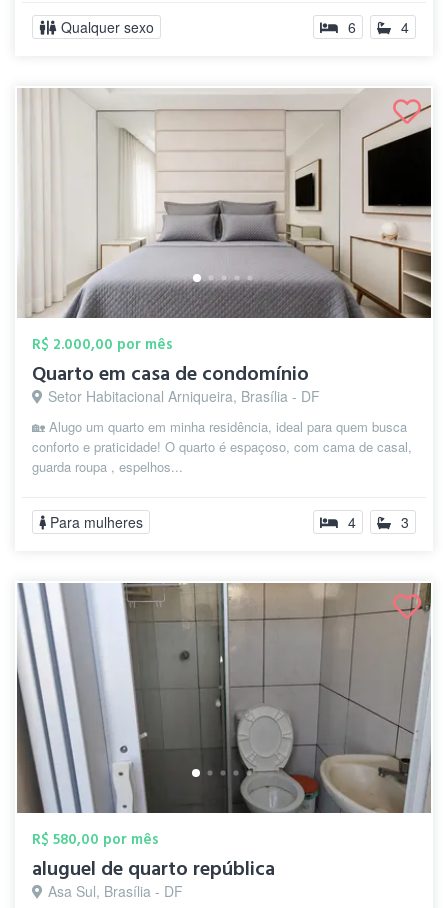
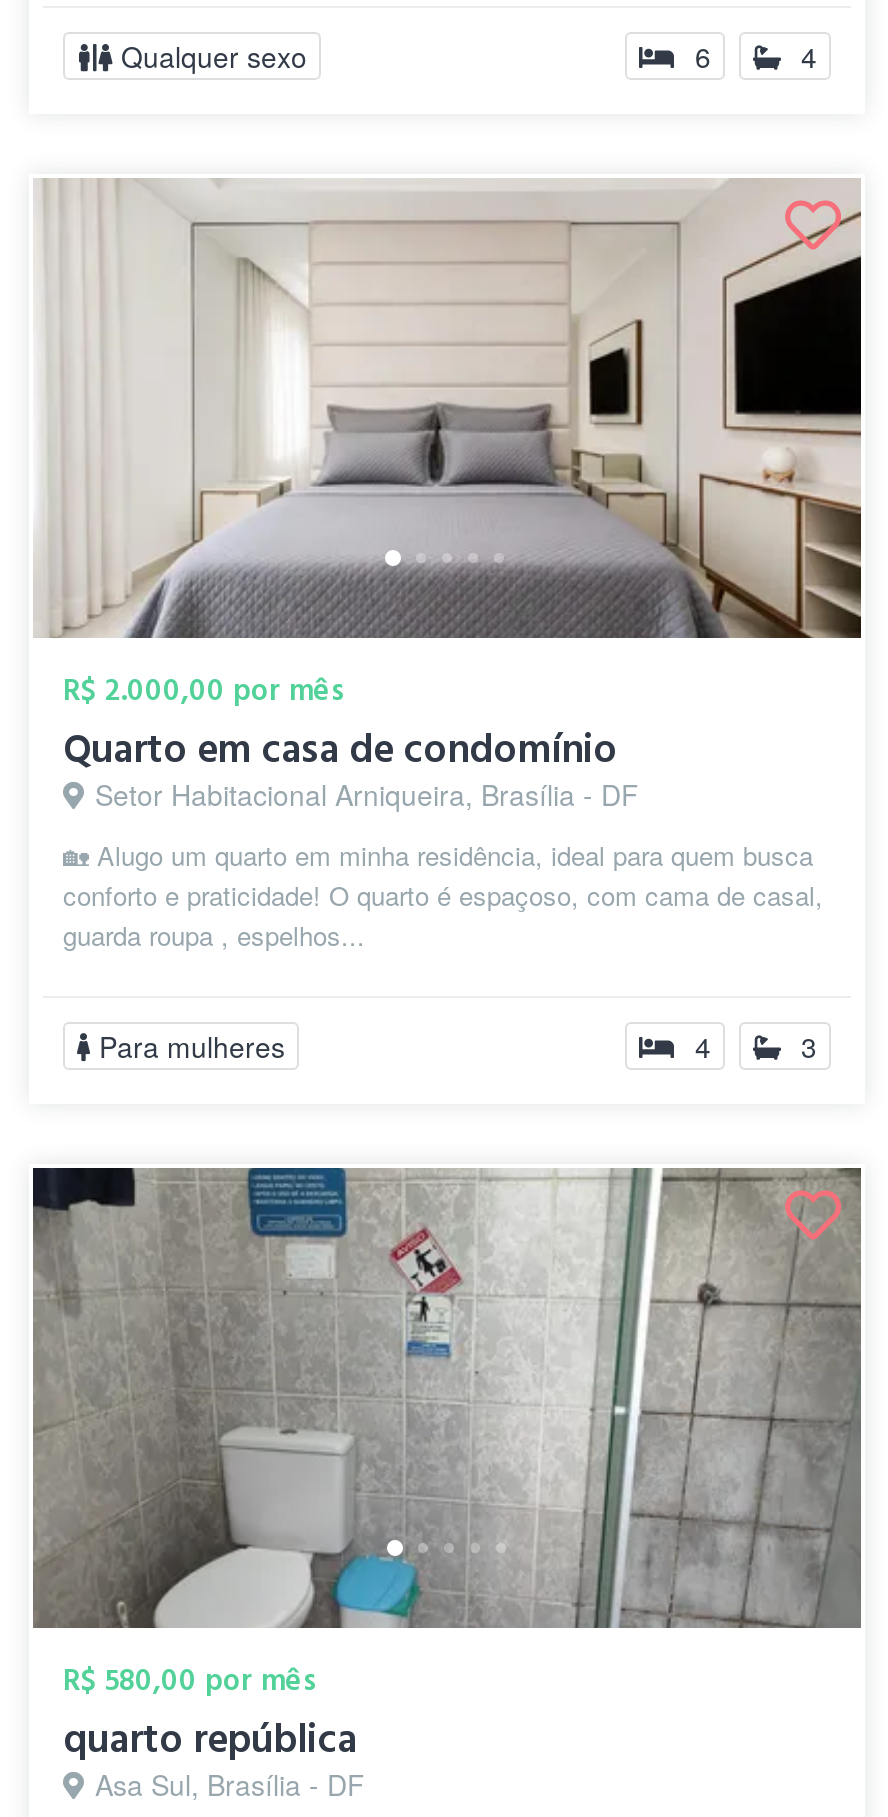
[17,583,431,813] [image] -> [31,1166,861,1630] [image]
[32,855,275,883] aluguel de quarto república -> [63,1712,357,1768] quarto república

